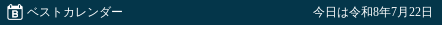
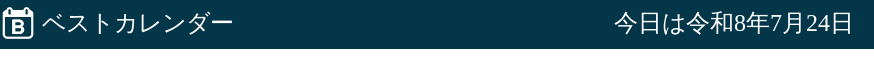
[313,5,433,19] 今日は令和8年7月22日 -> [614,9,854,37] 今日は令和8年7月24日

